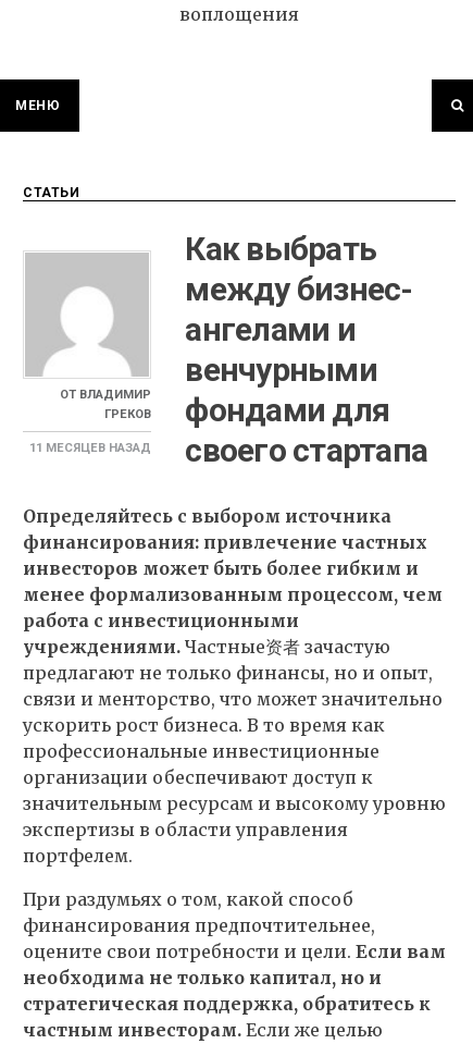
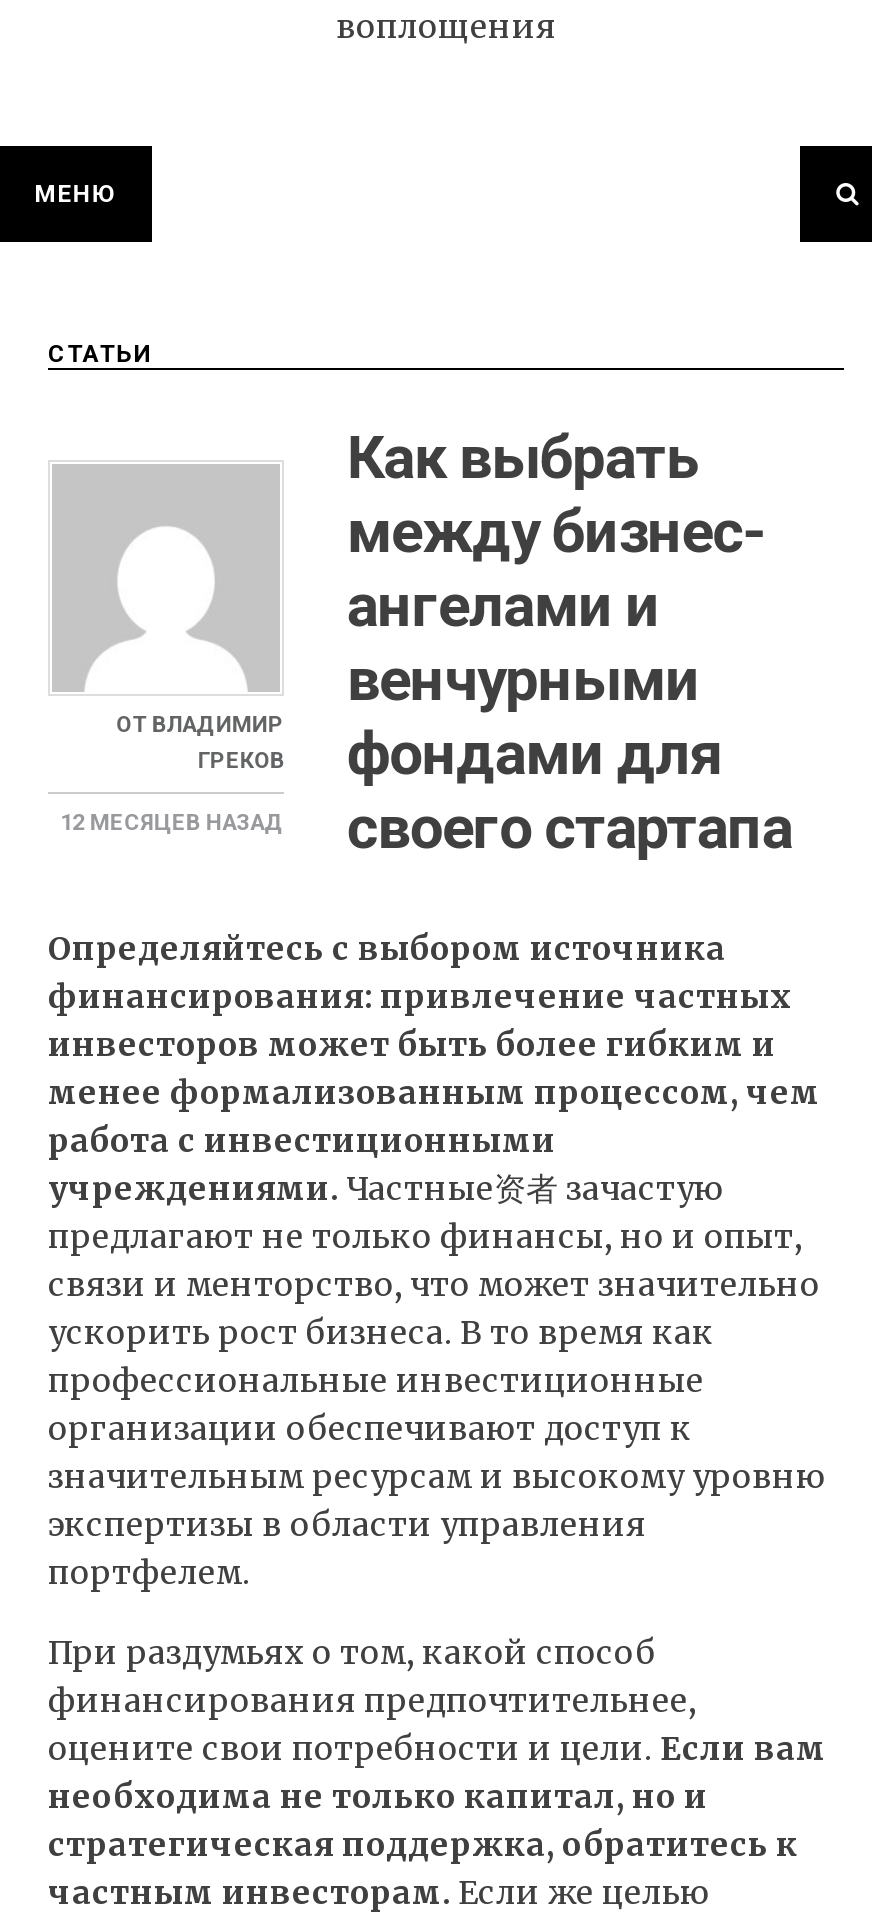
[29,441,151,455] 11 МЕСЯЦЕВ НАЗАД -> [60,811,284,837] 12 МЕСЯЦЕВ НАЗАД

